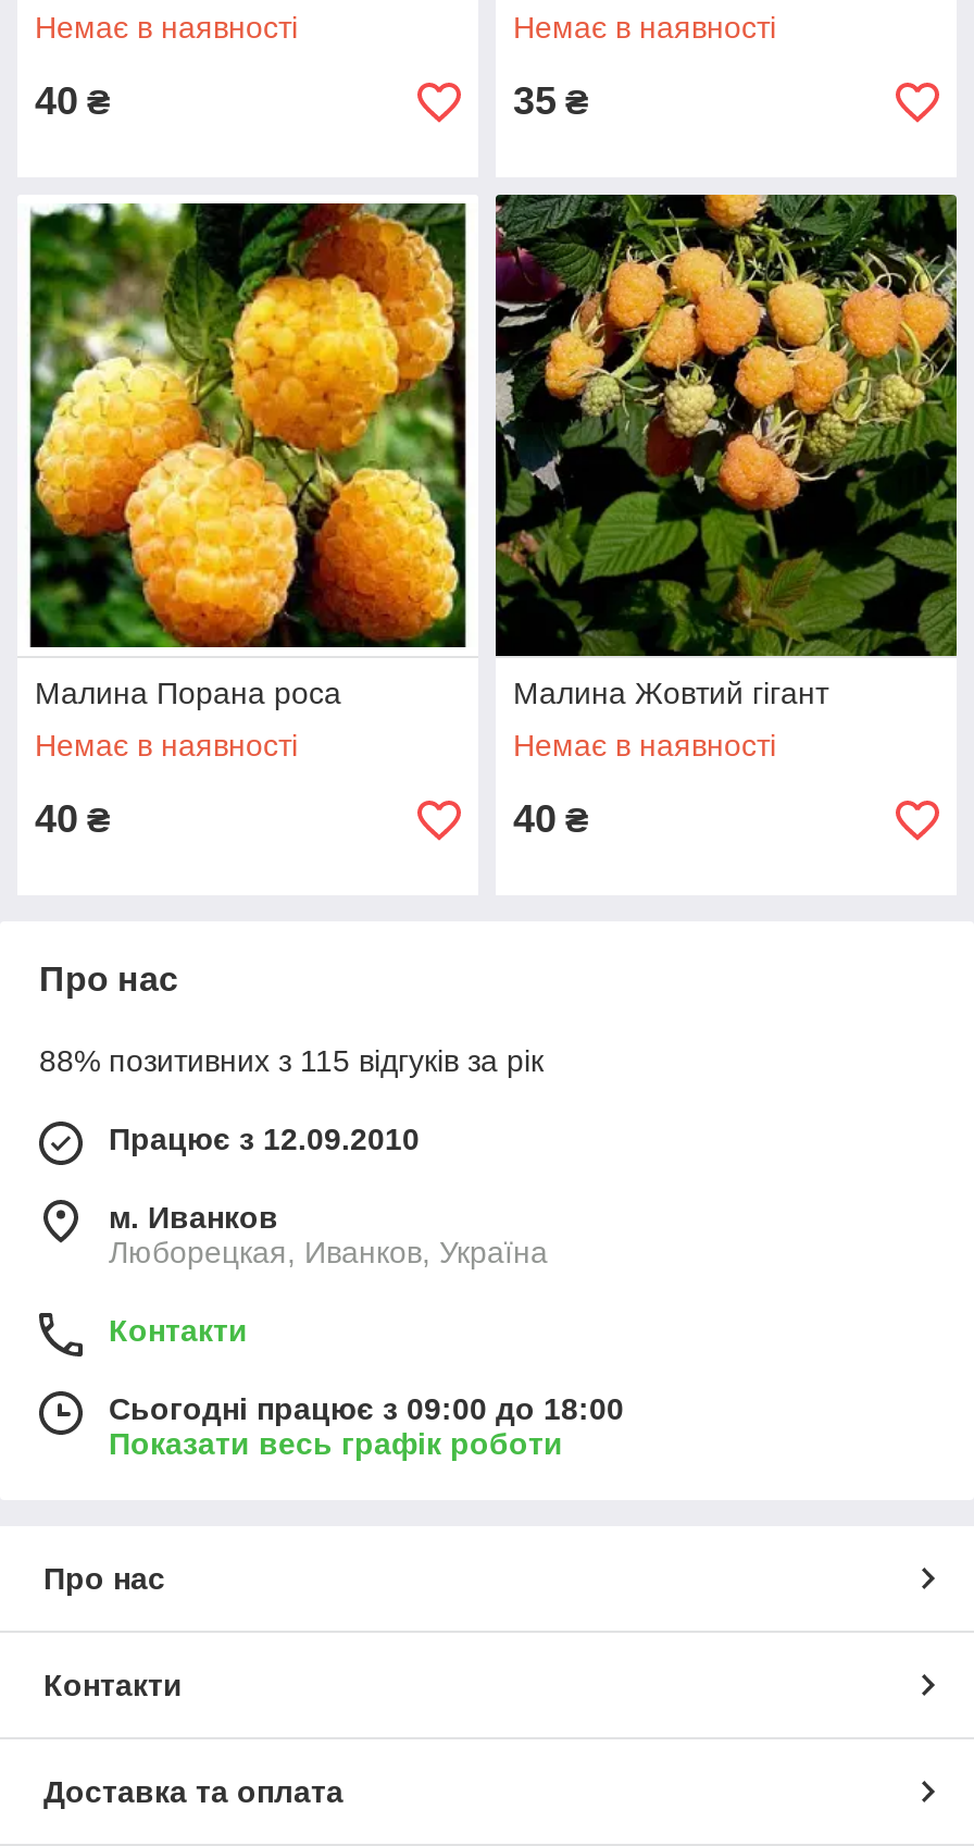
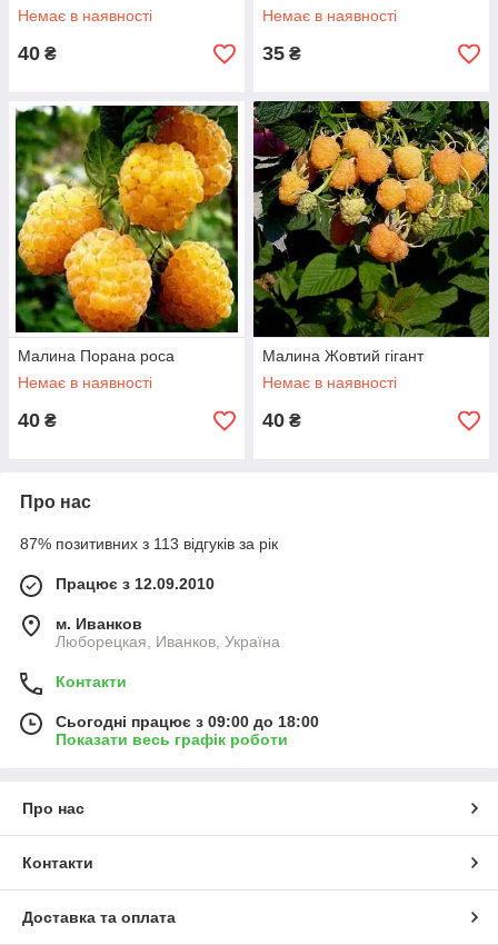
[39,1043,544,1078] 88% позитивних з 115 відгуків за рік -> [20,535,278,553] 87% позитивних з 113 відгуків за рік

